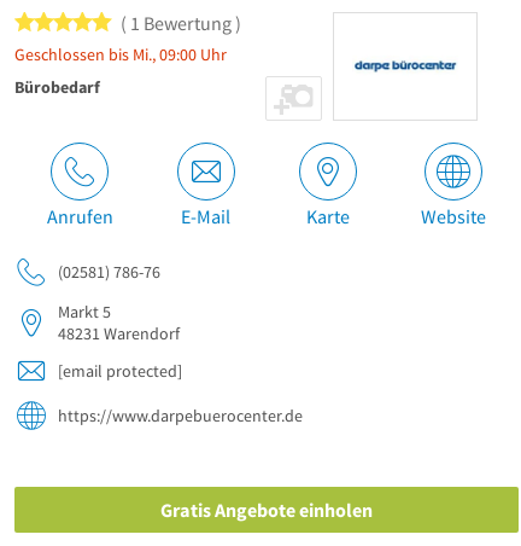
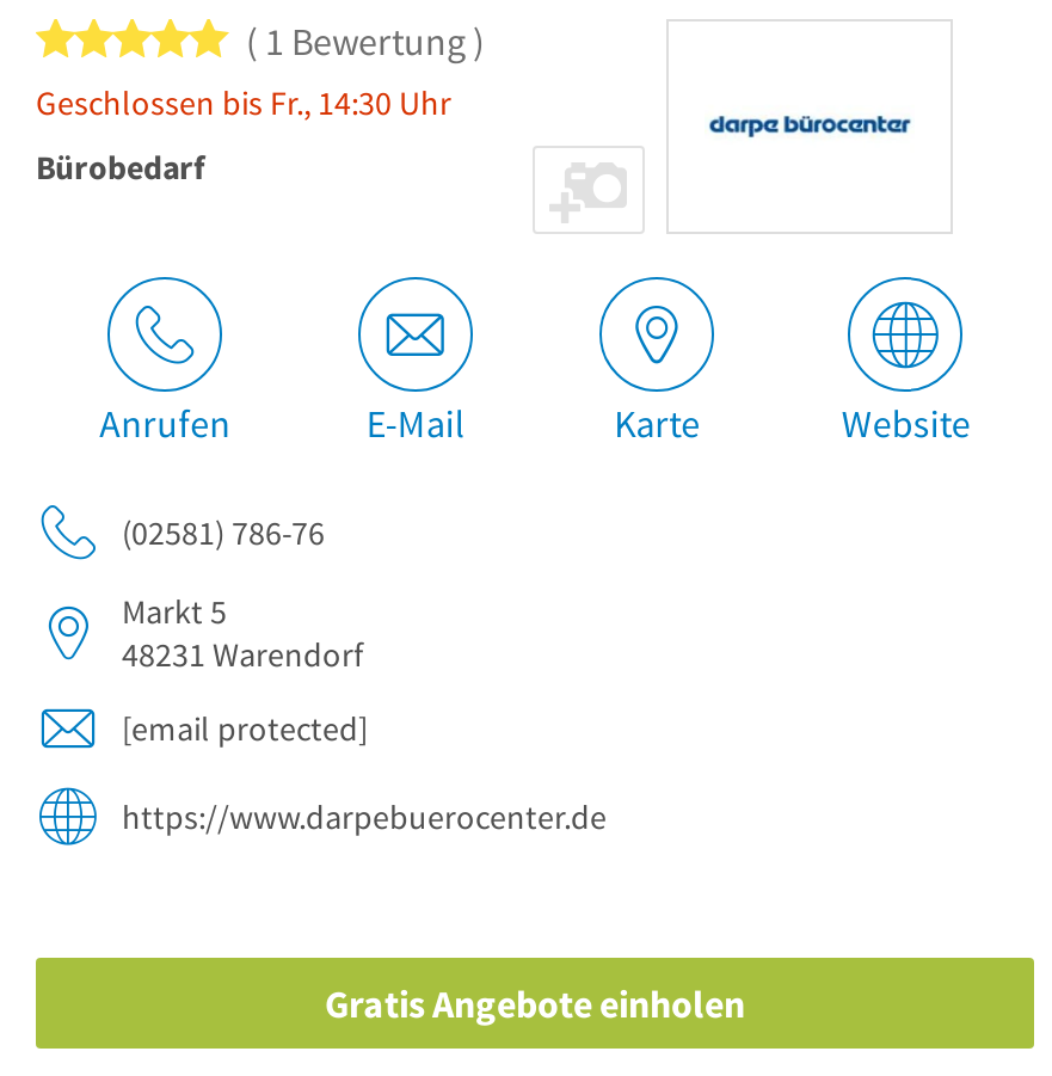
[14,43,227,65] Geschlossen bis Mi., 09:00 Uhr -> [36,81,451,124] Geschlossen bis Fr., 14:30 Uhr

